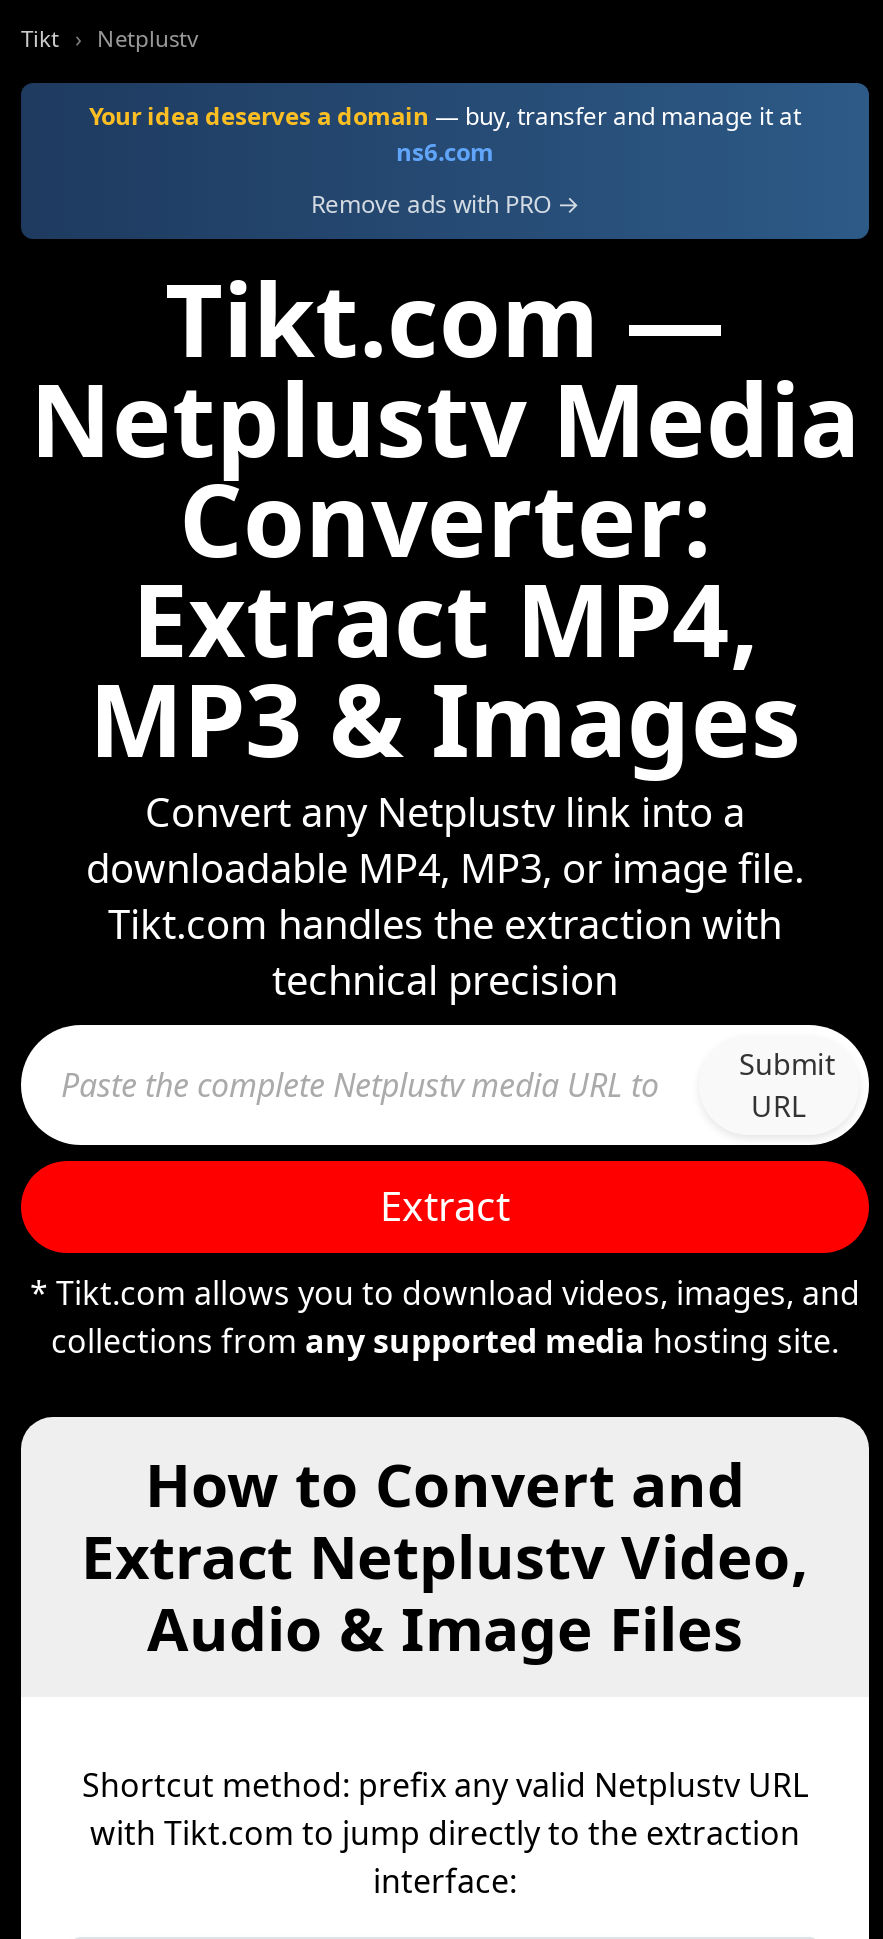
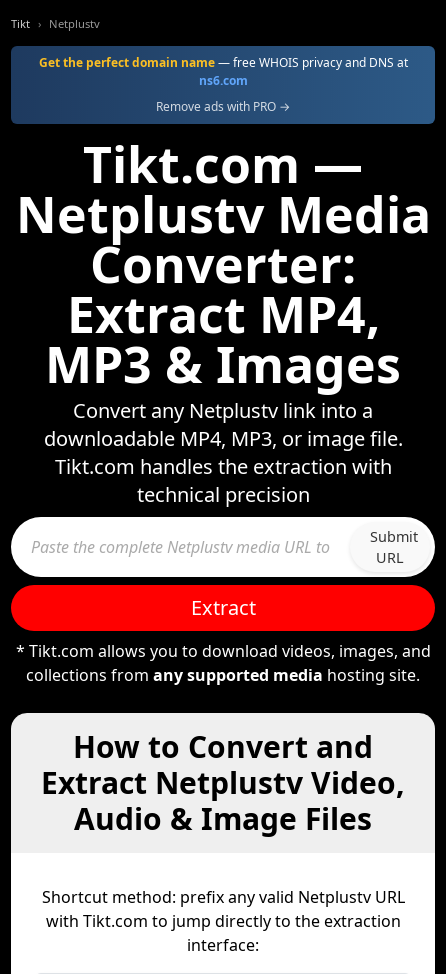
[89,99,801,133] Your idea deserves a domain — buy, transfer and manage it at -> [38,54,407,71] Get the perfect domain name — free WHOIS privacy and DNS at

